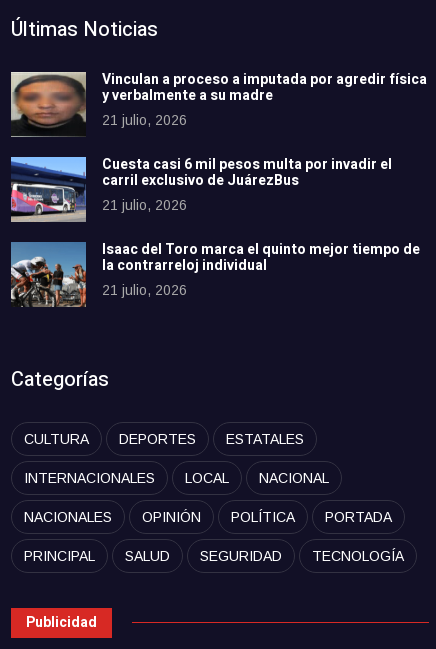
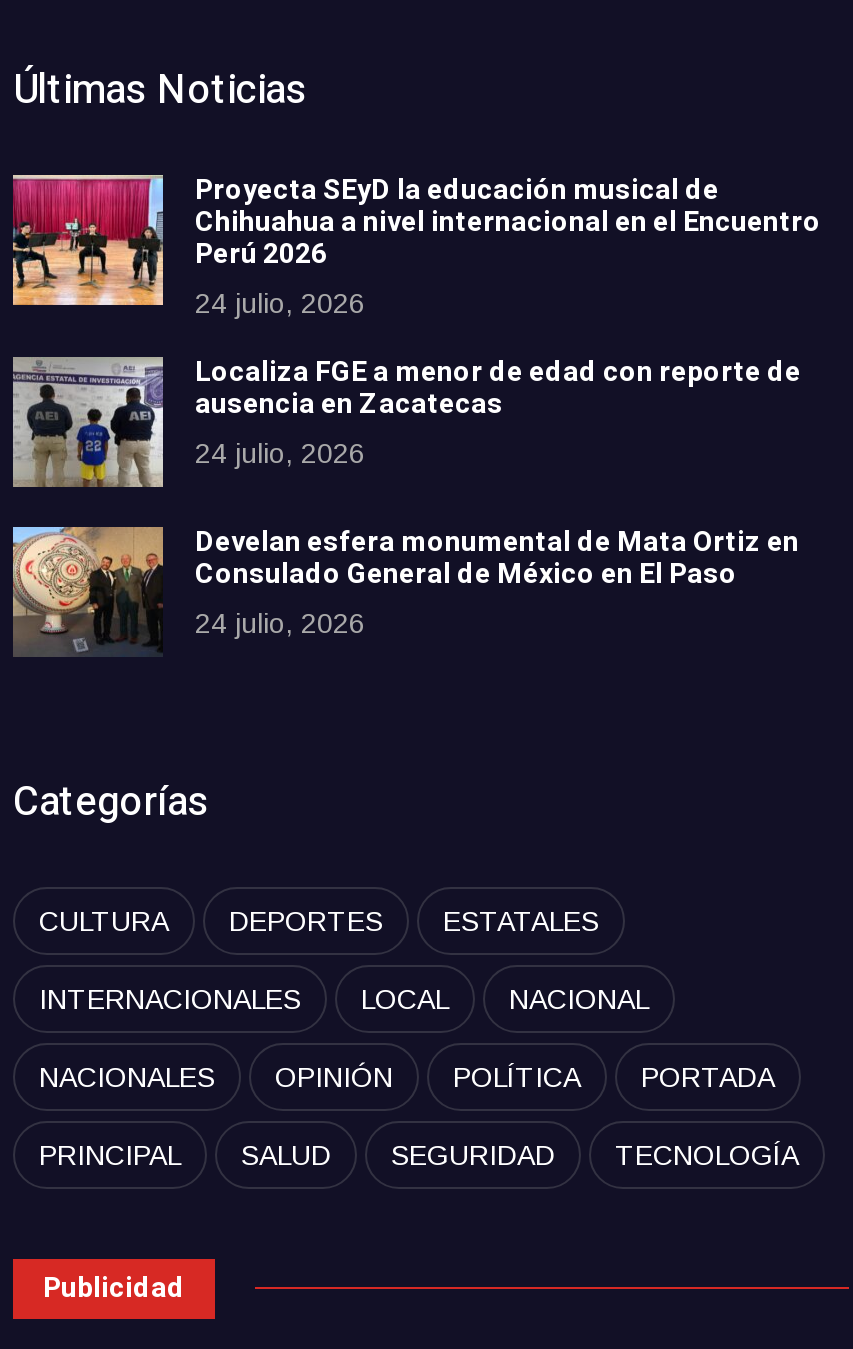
[10,69,427,138] [image] | Vinculan a proceso a imputada por agredir física | y verbalmente a su madre | 21 julio, 2026 -> [11,168,821,318] [image] | Proyecta SEyD la educación musical de | Chihuahua a nivel internacional en el Encuentro | Perú 2026 | 24 julio, 2026
[10,154,392,223] [image] | Cuesta casi 6 mil pesos multa por invadir el | carril exclusivo de JuárezBus | 21 julio, 2026 -> [11,350,801,487] [image] | Localiza FGE a menor de edad con reporte de | ausencia en Zacatecas | 24 julio, 2026
[10,239,420,308] [image] | Isaac del Toro marca el quinto mejor tiempo de | la contrarreloj individual | 21 julio, 2026 -> [11,520,799,657] [image] | Develan esfera monumental de Mata Ortiz en | Consulado General de México en El Paso | 24 julio, 2026

